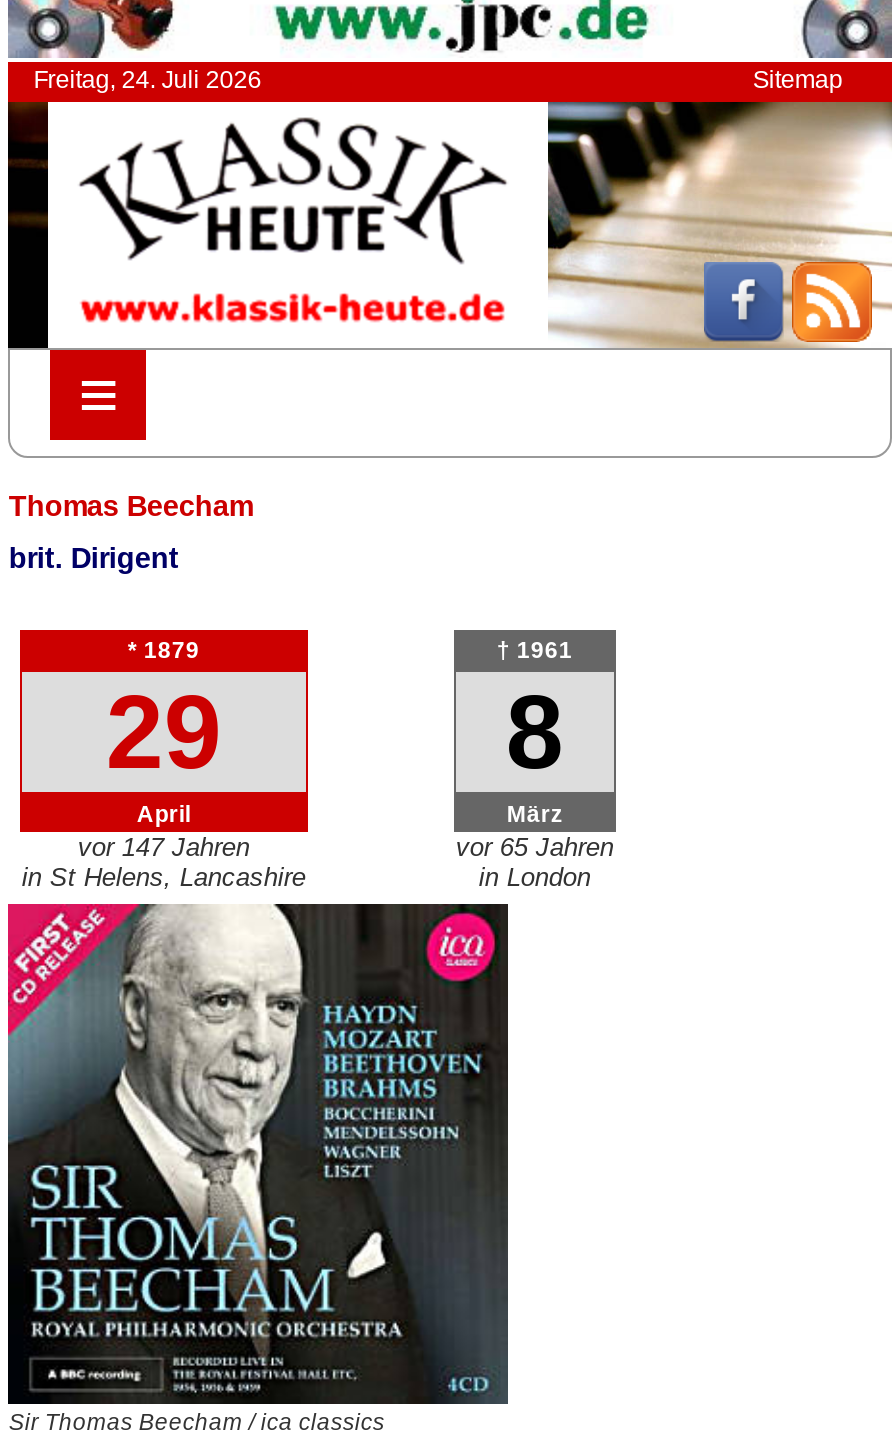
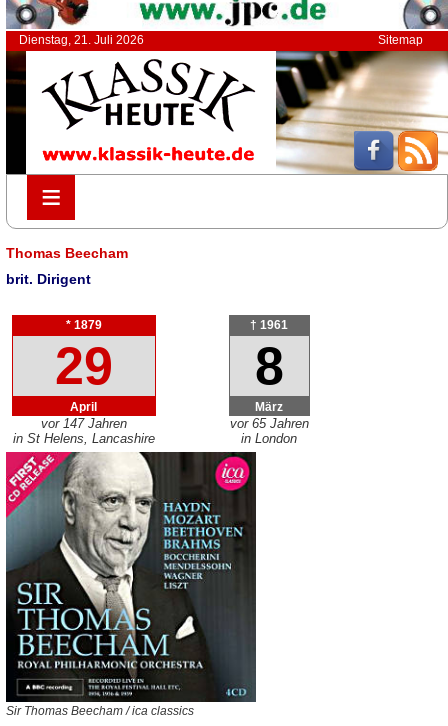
[33,66,261,94] Freitag, 24. Juli 2026 -> [19,33,144,47] Dienstag, 21. Juli 2026

